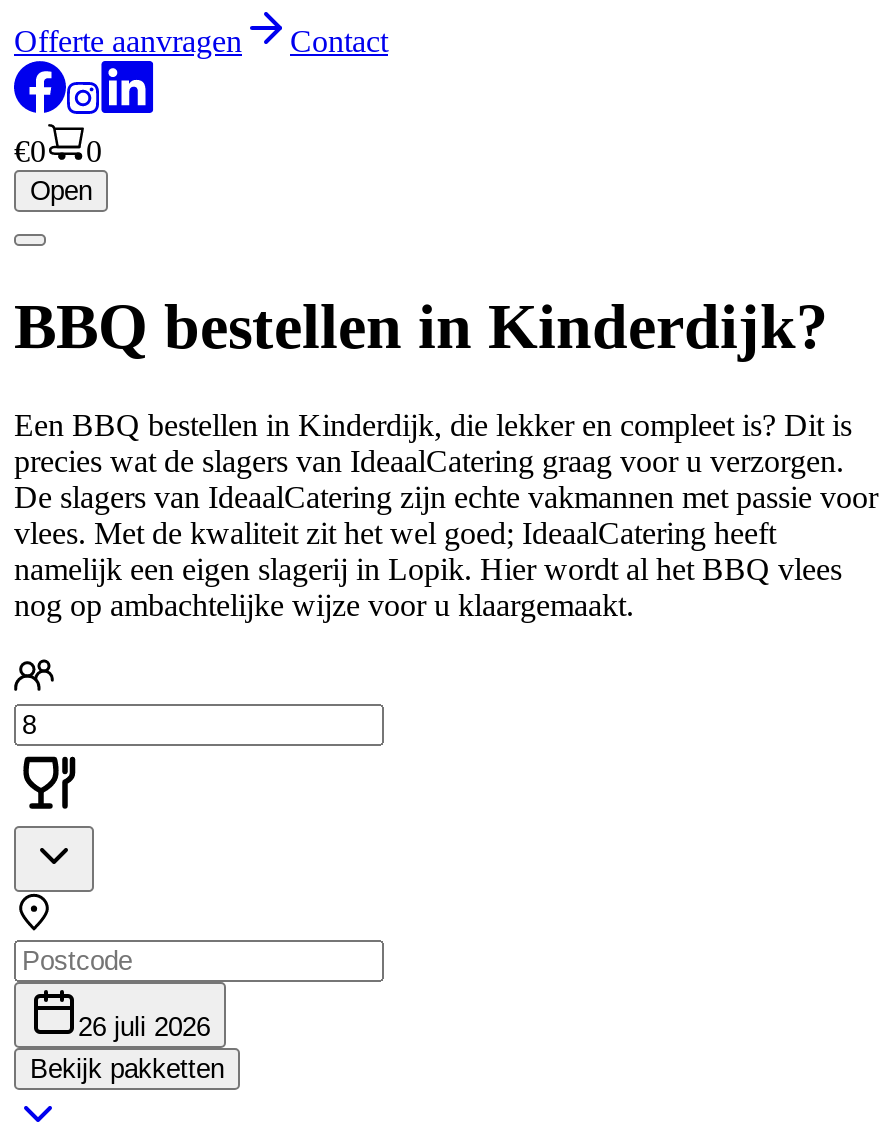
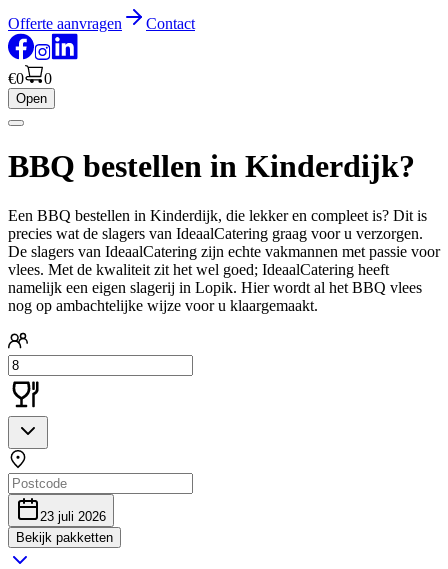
[78,1012,210,1042] 26 juli 2026 -> [40,509,106,524] 23 juli 2026

